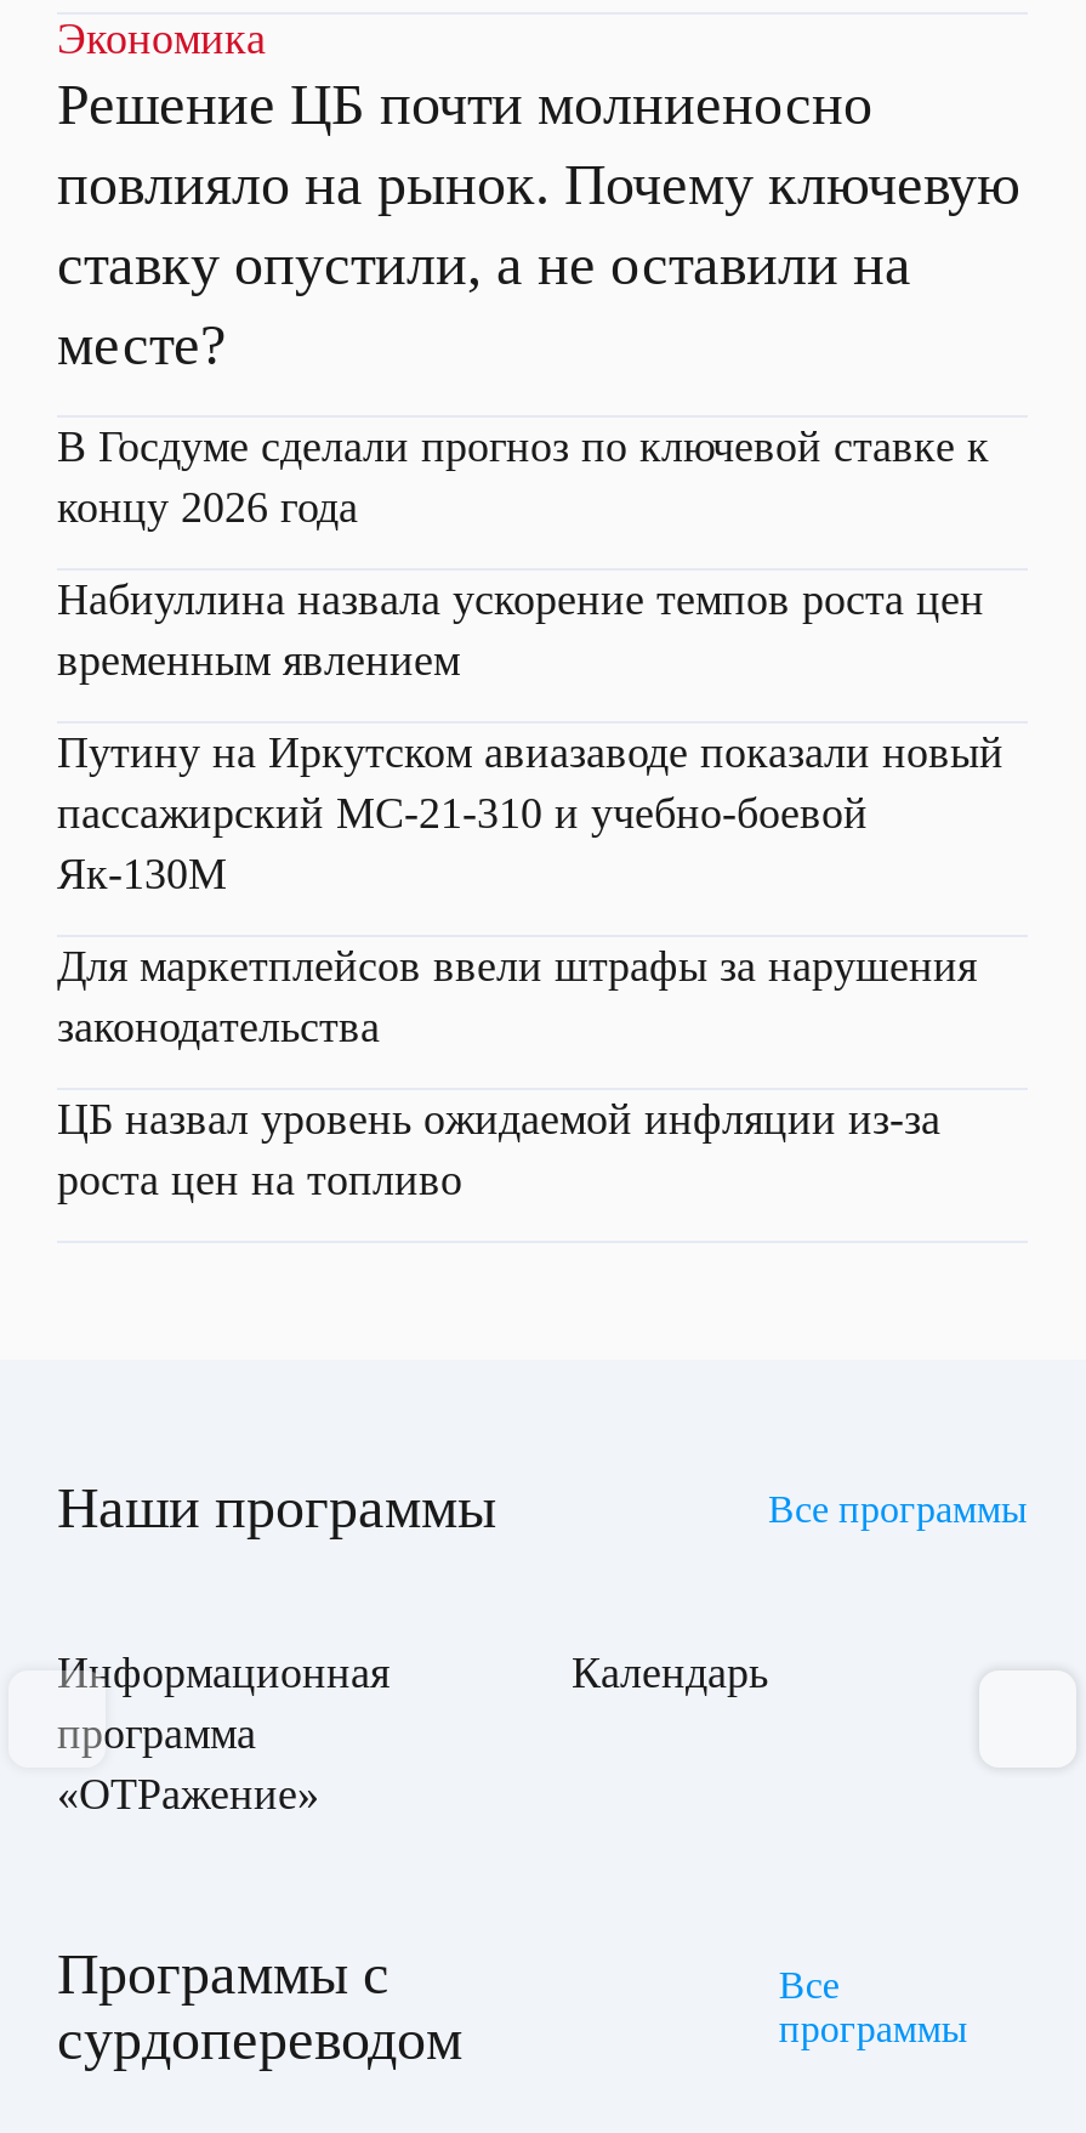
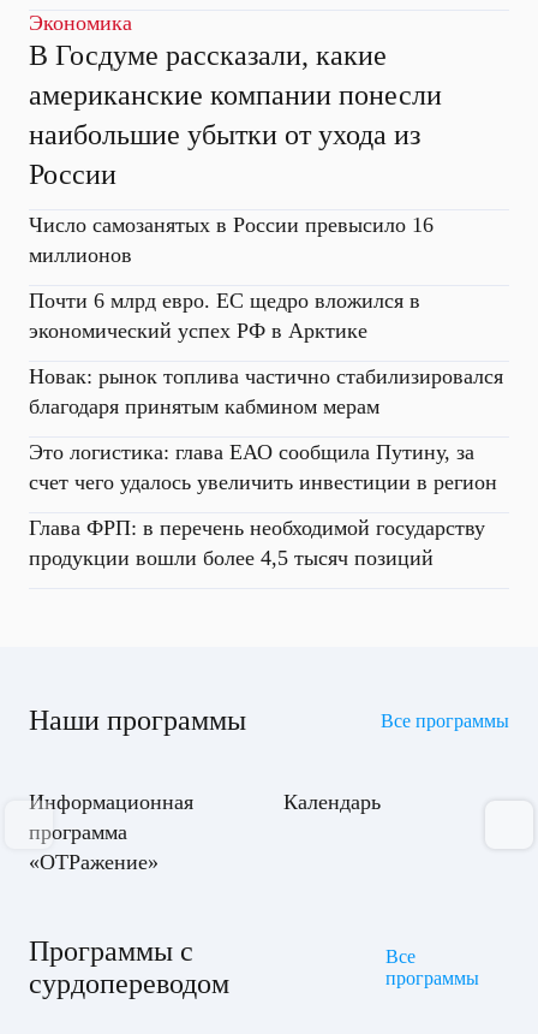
[57,73,1020,376] Решение ЦБ почти молниеносно | повлияло на рынок. Почему ключевую | ставку опустили, а не оставили на | месте? -> [29,40,442,190] В Госдуме рассказали, какие | американские компании понесли | наибольшие убытки от ухода из | России
[57,422,989,532] В Госдуме сделали прогноз по ключевой ставке к | концу 2026 года -> [29,213,434,267] Число самозанятых в России превысило 16 | миллионов
[57,575,984,685] Набиуллина назвала ускорение темпов роста цен | временным явлением -> [29,289,420,343] Почти 6 млрд евро. ЕС щедро вложился в | экономический успех РФ в Арктике
[57,728,1003,898] Путину на Иркутском авиазаводе показали новый | пассажирский МС-21-310 и учебно-боевой | Як-130М -> [29,364,503,418] Новак: рынок топлива частично стабилизировался | благодаря принятым кабмином мерам
[57,942,977,1051] Для маркетплейсов ввели штрафы за нарушения | законодательства -> [29,440,497,494] Это логистика: глава ЕАО сообщила Путину, за | счет чего удалось увеличить инвестиции в регион
[57,1095,940,1204] ЦБ назвал уровень ожидаемой инфляции из-за | роста цен на топливо -> [29,516,485,570] Глава ФРП: в перечень необходимой государству | продукции вошли более 4,5 тысяч позиций

